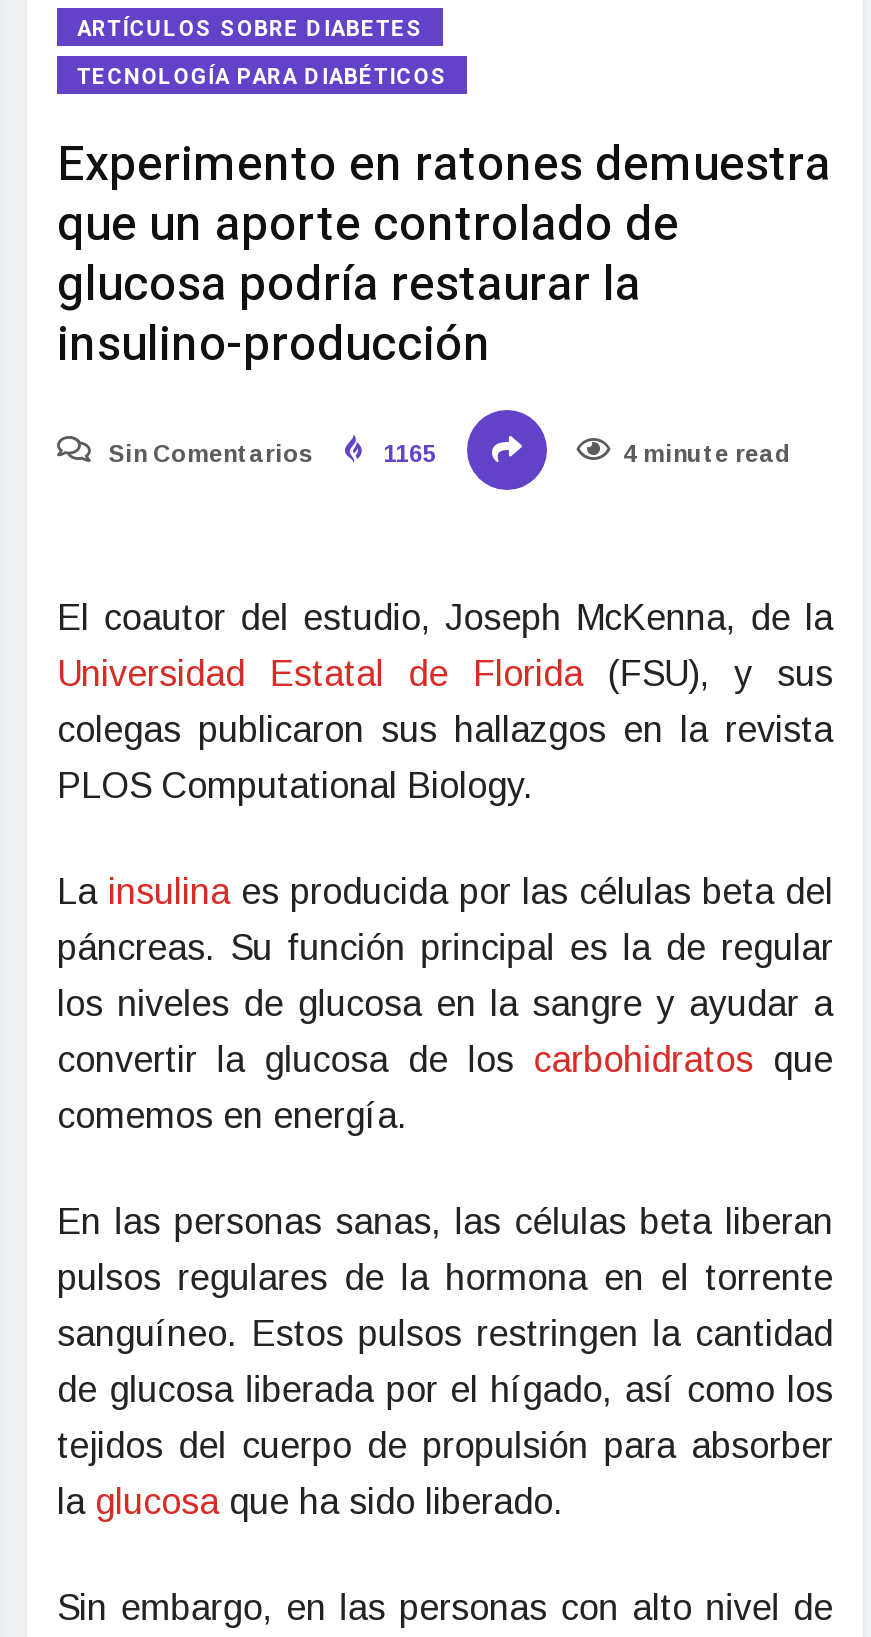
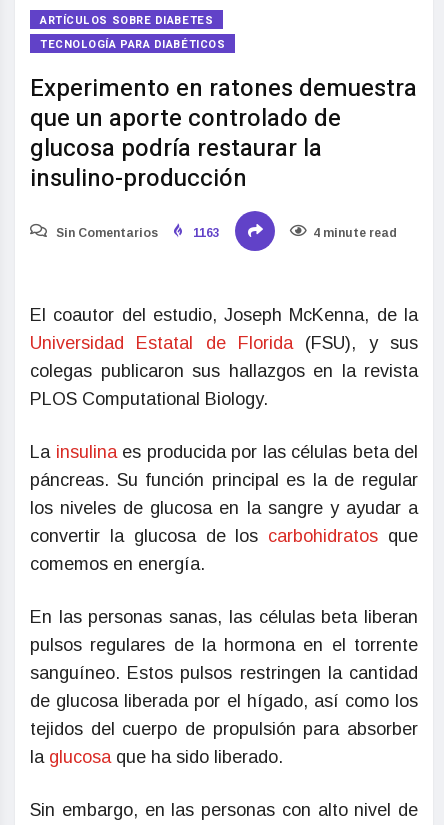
[377,440,437,468] 1165 -> [190,226,220,240] 1163

